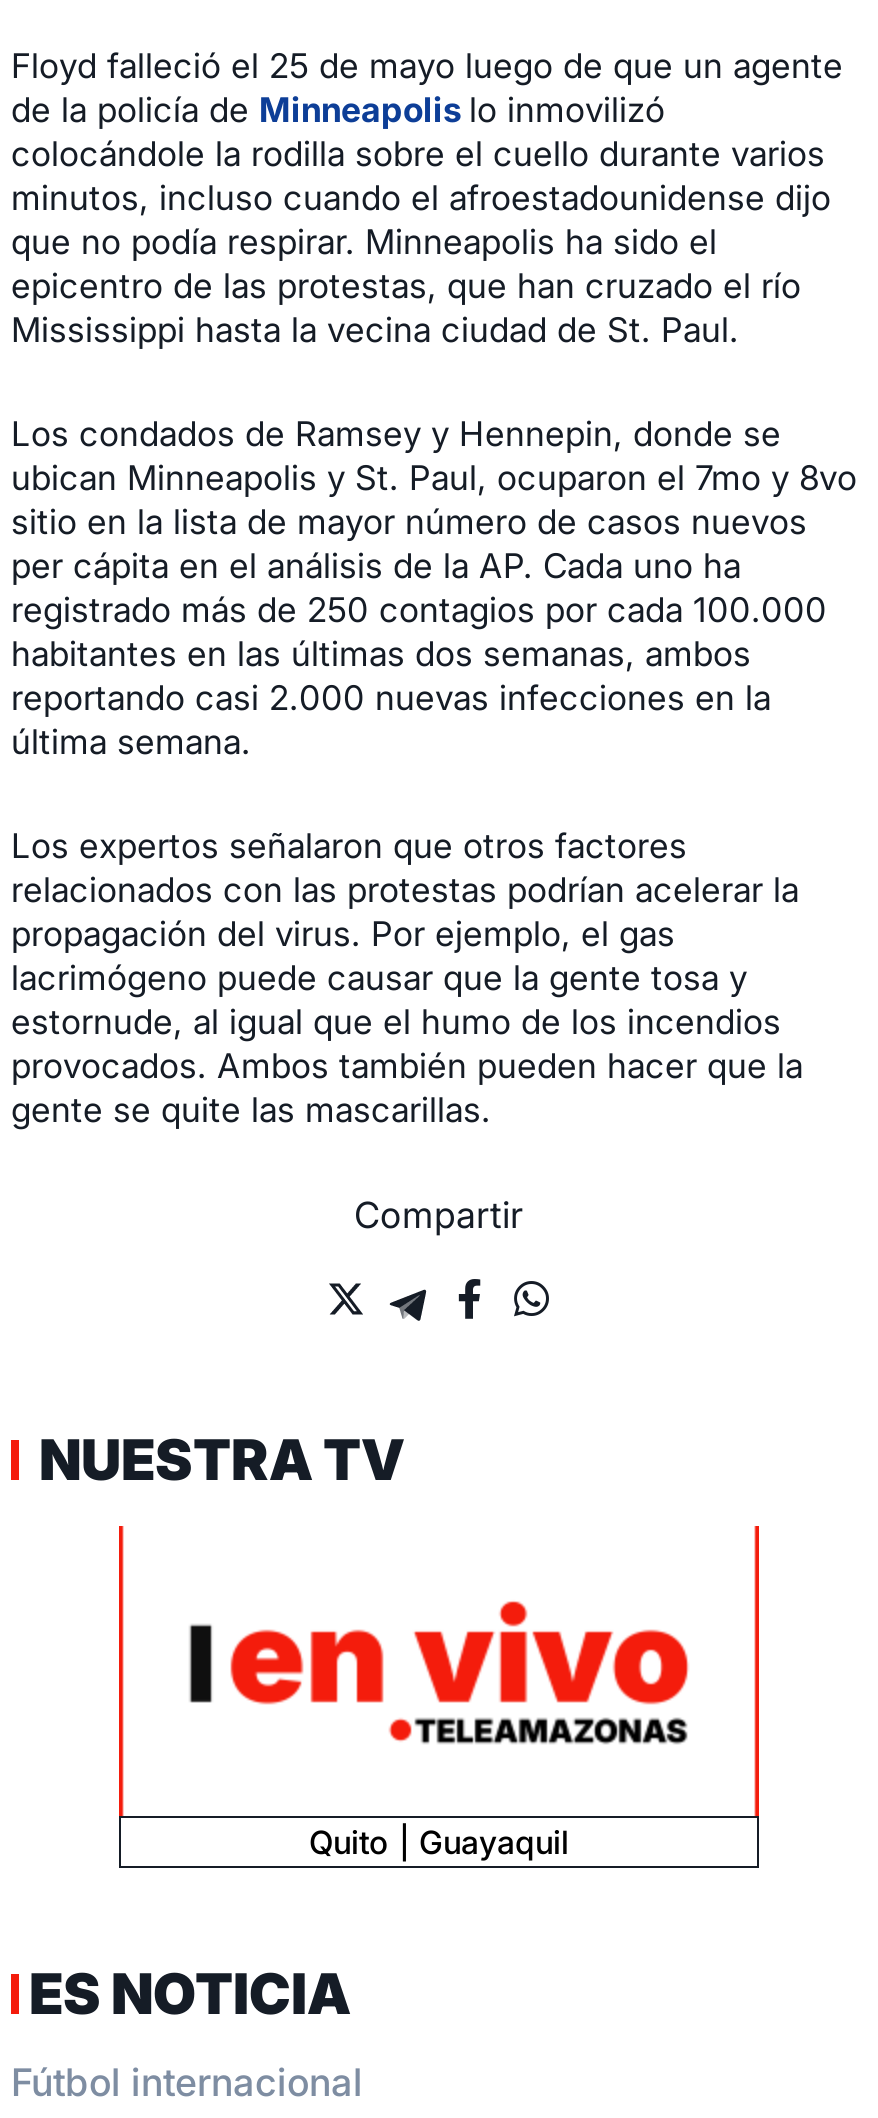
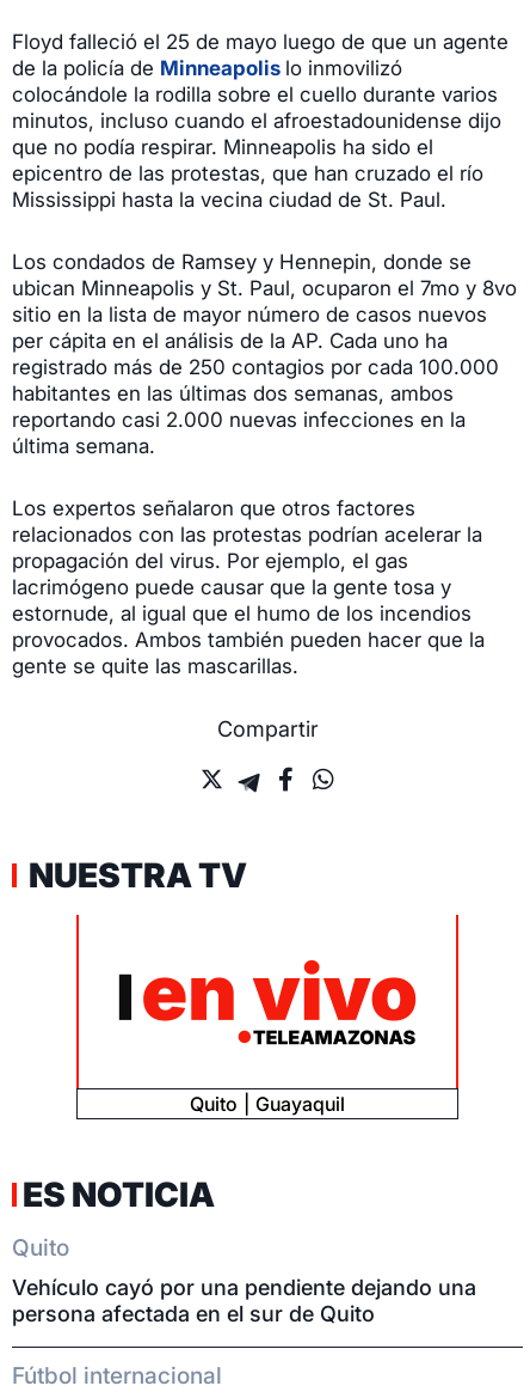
none -> [12,1235,476,1327] Quito | Vehículo cayó por una pendiente dejando una | persona afectada en el sur de Quito

